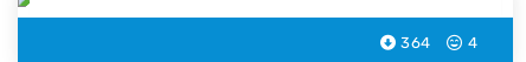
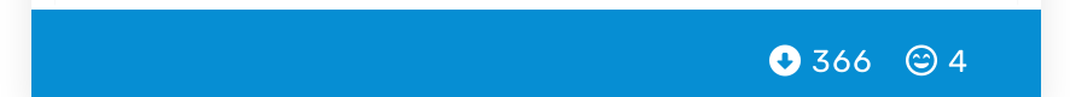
[400,34,431,51] 364 -> [812,44,873,80] 366

